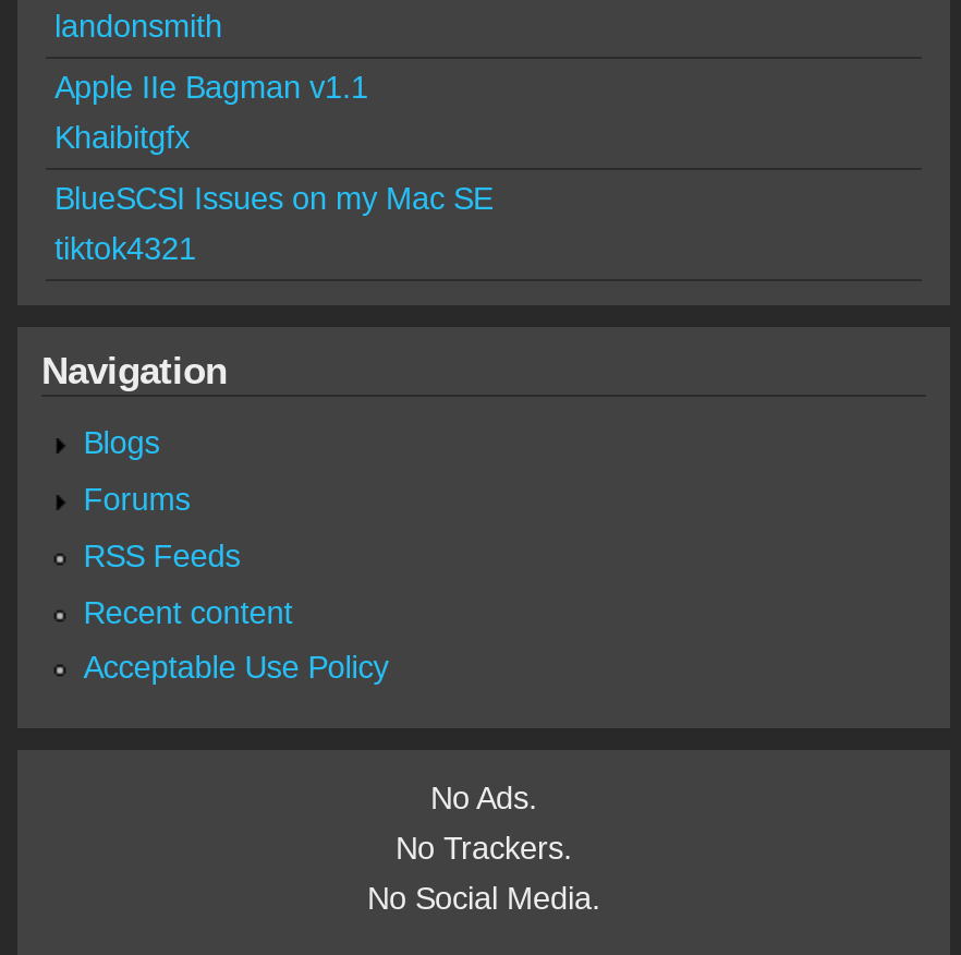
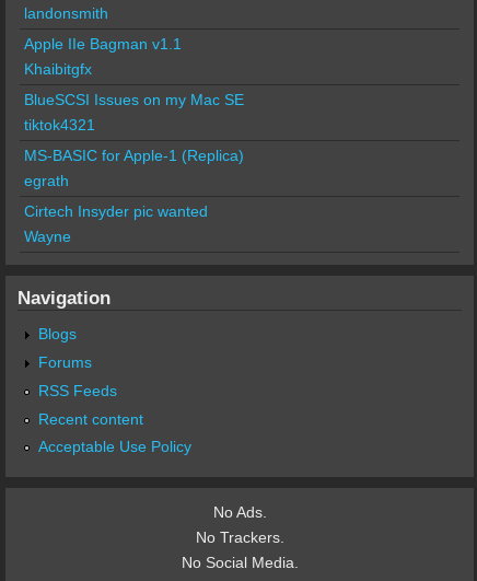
none -> [24,147,244,245] MS-BASIC for Apple-1 (Replica) | egrath | Cirtech Insyder pic wanted | Wayne

